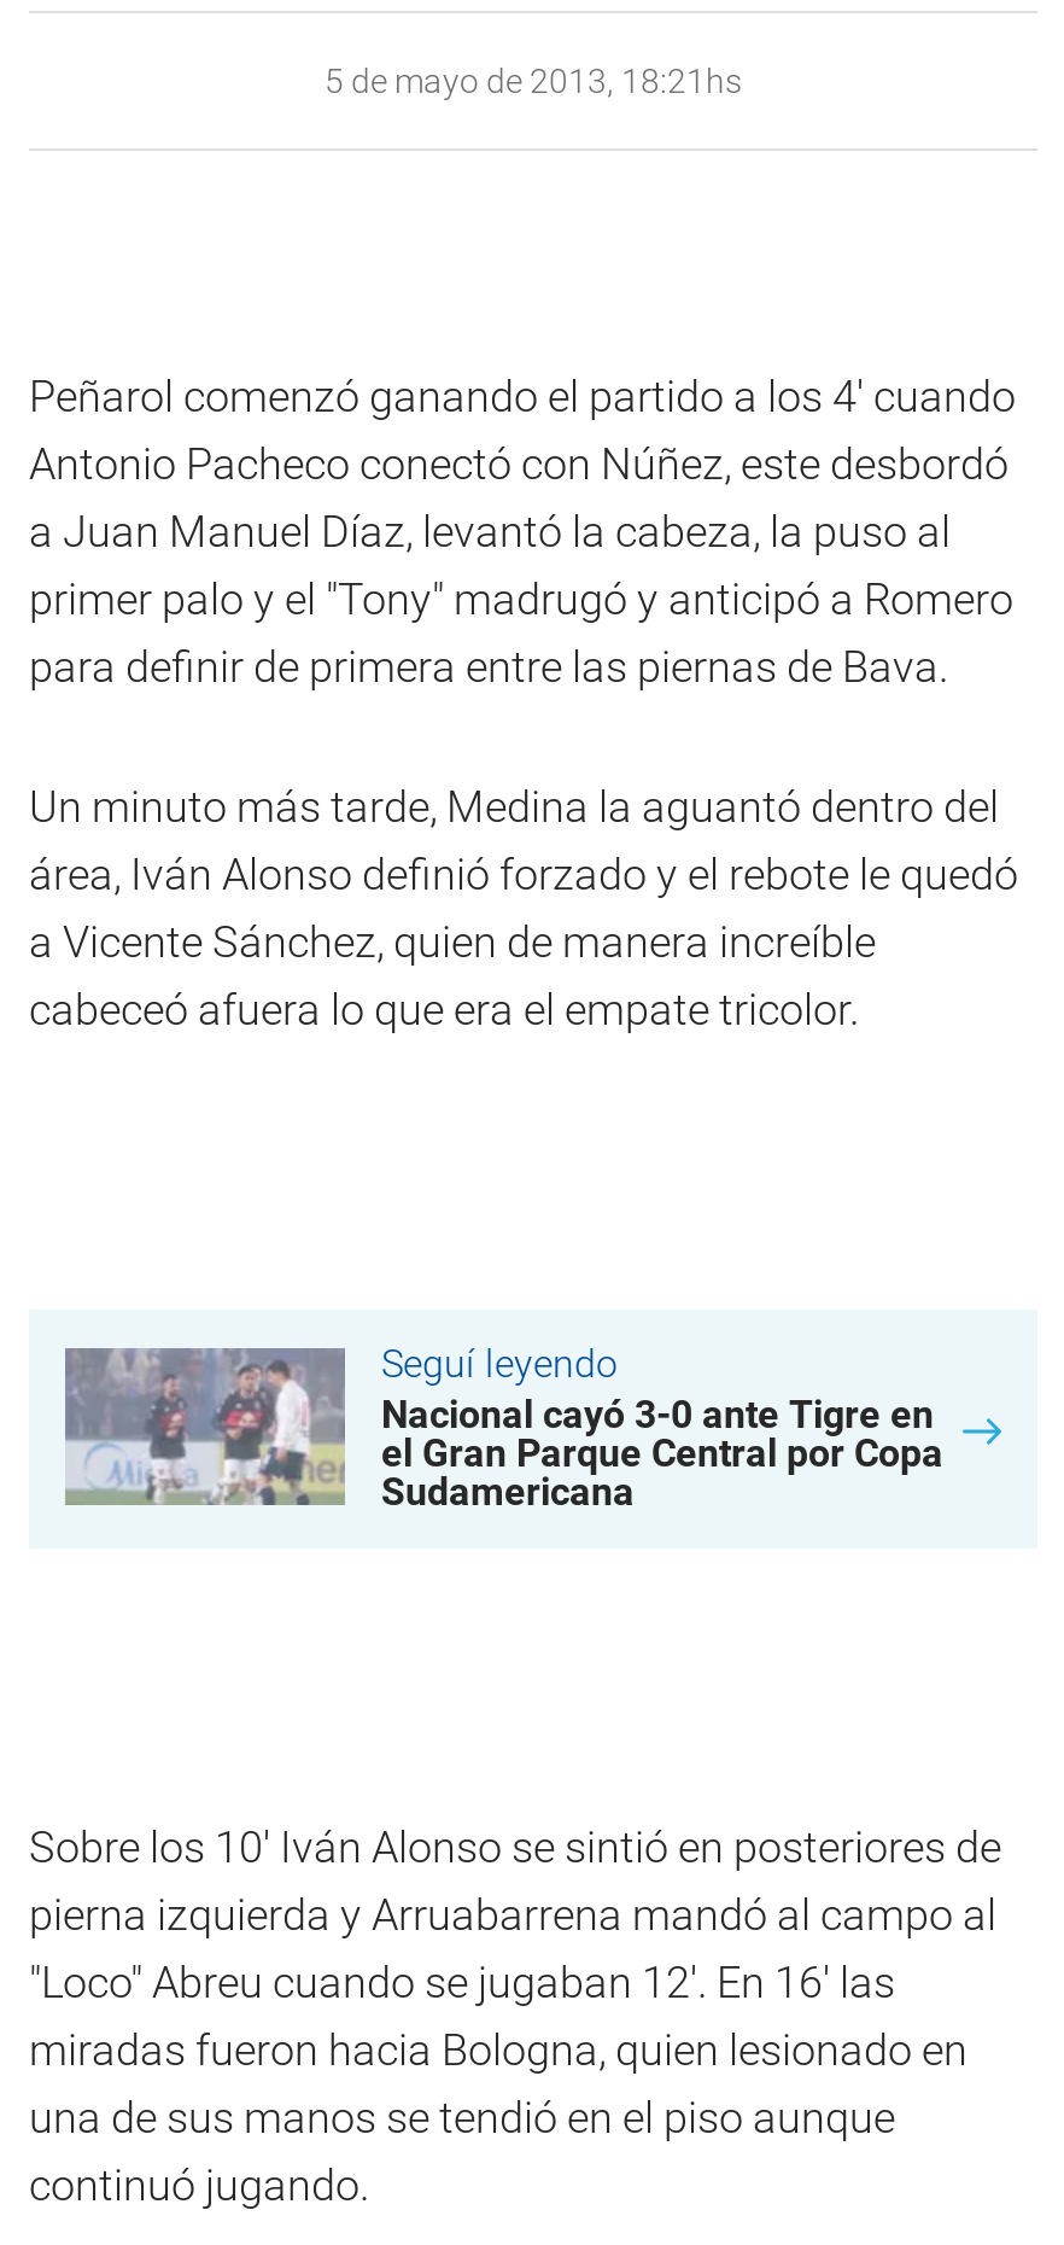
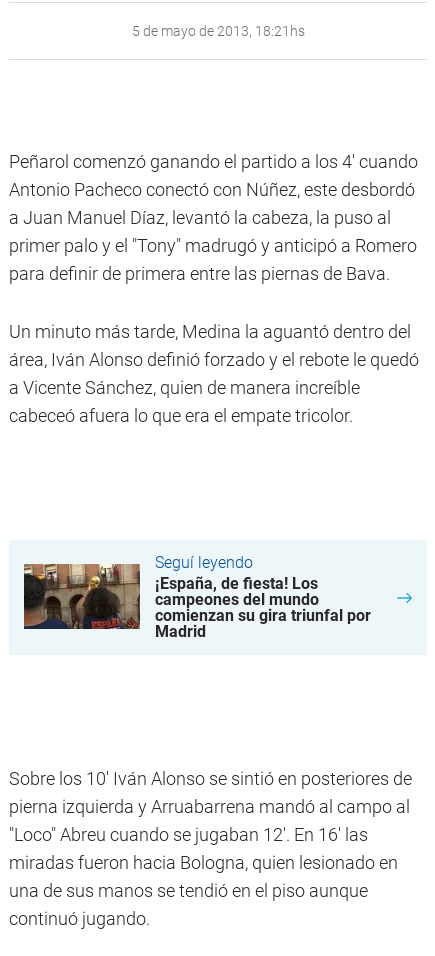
[63,1346,943,1515] [image] | Nacional cayó 3-0 ante Tigre en | el Gran Parque Central por Copa | Sudamericana -> [23,556,371,641] [image] | ¡España, de fiesta! Los | campeones del mundo | comienzan su gira triunfal por | Madrid

